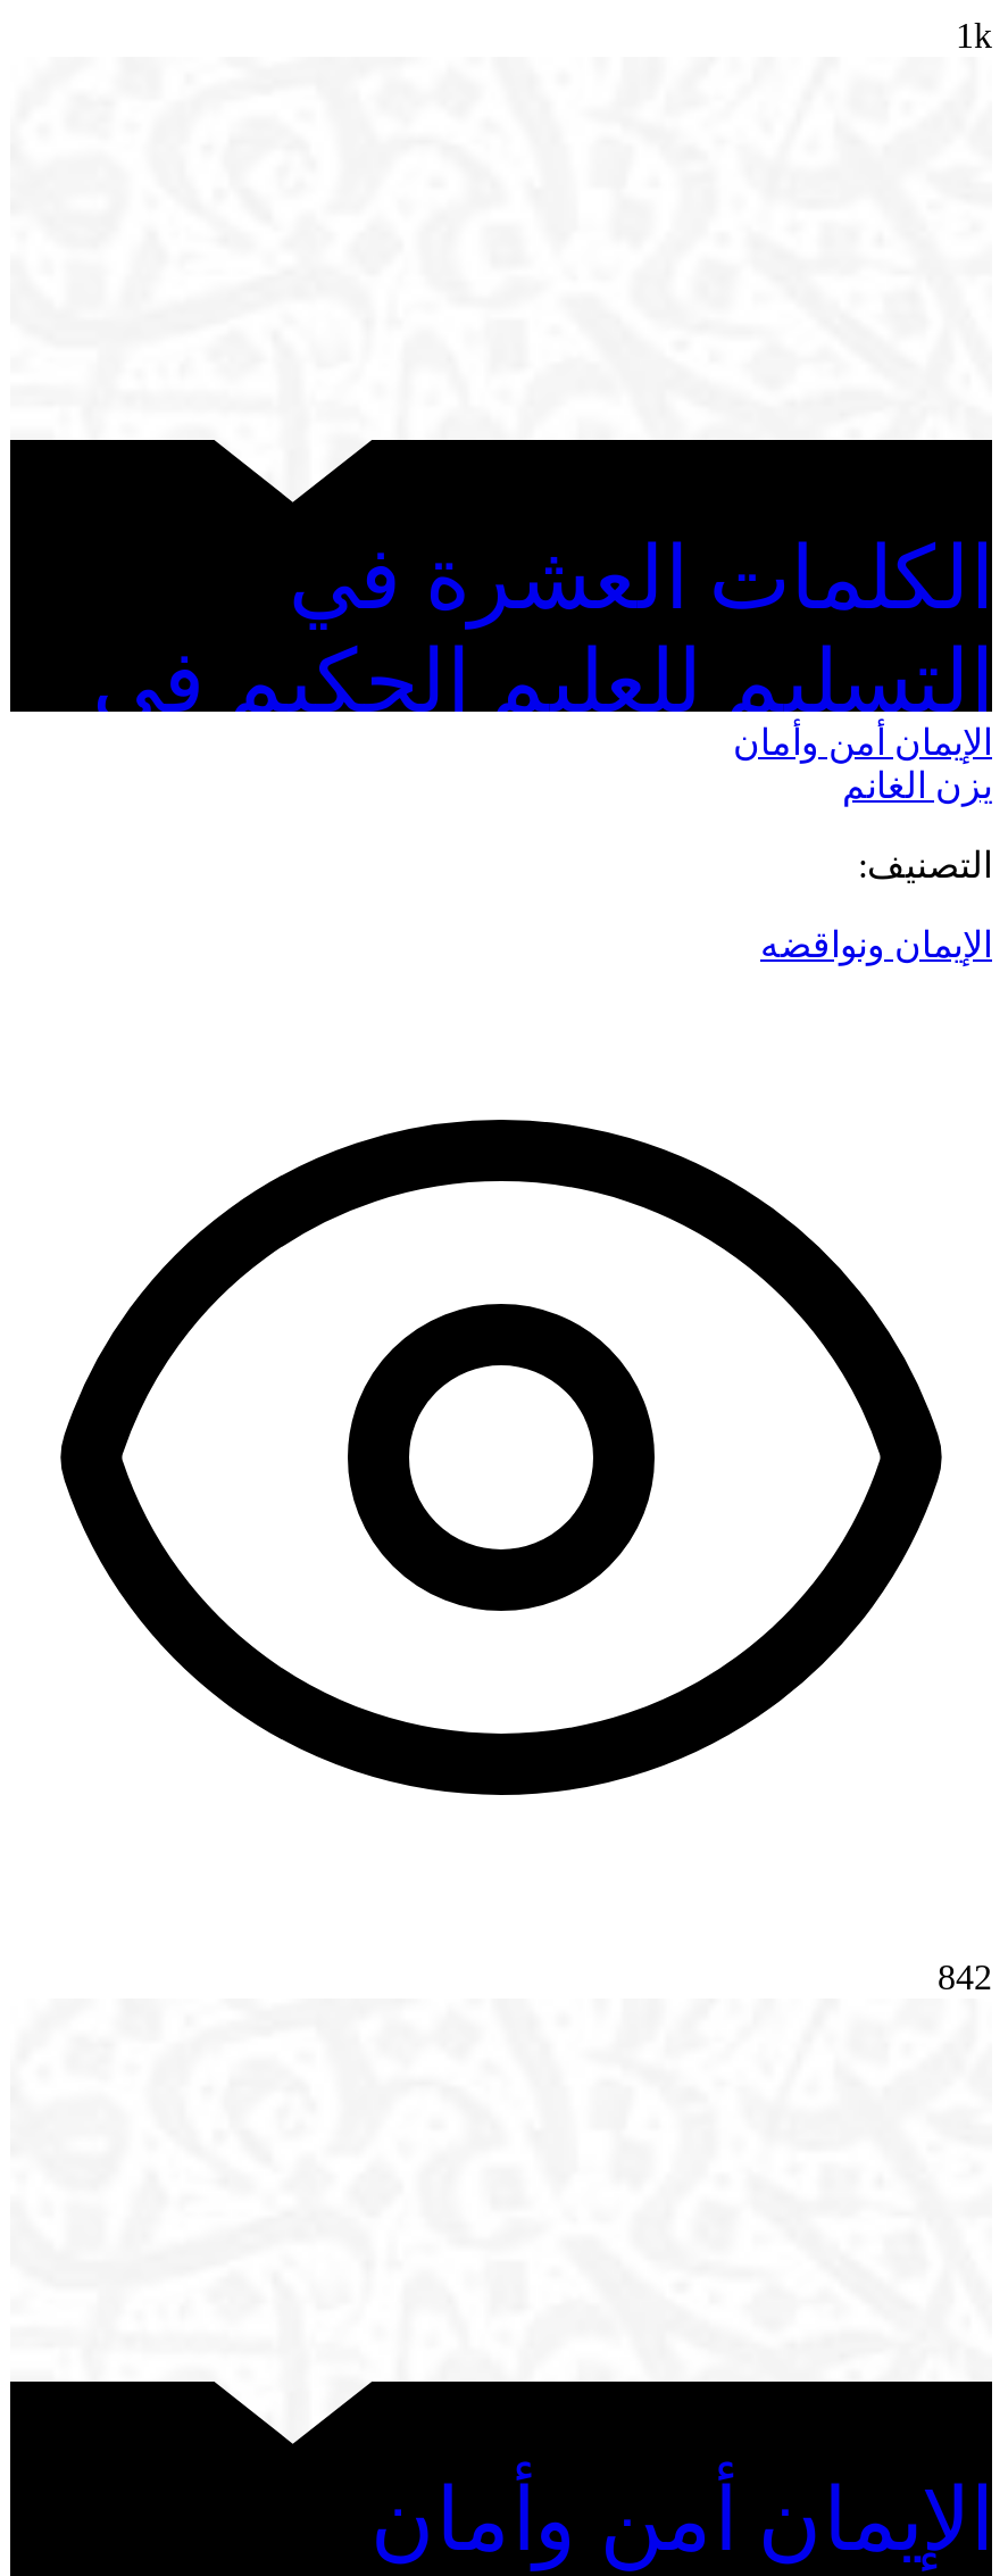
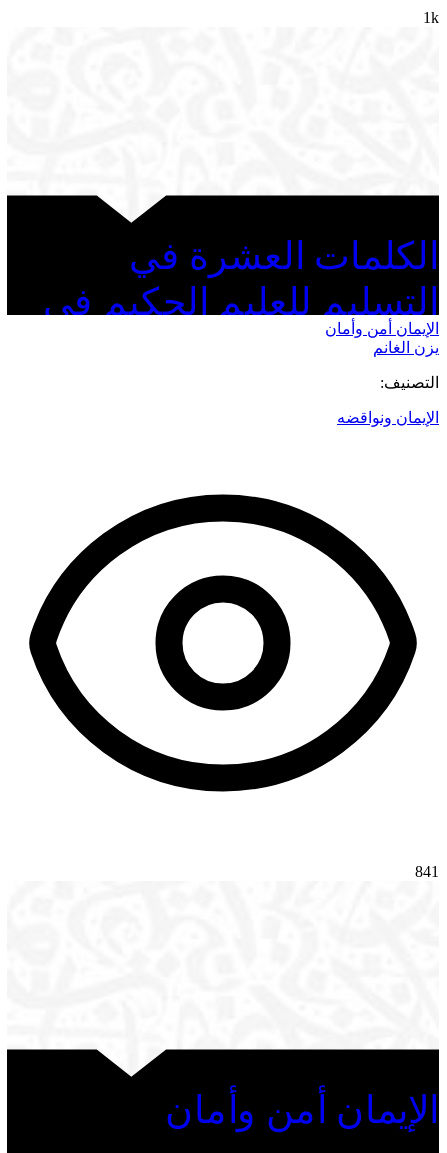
[938,1958,992,1997] 842 -> [415,863,439,880] 841

